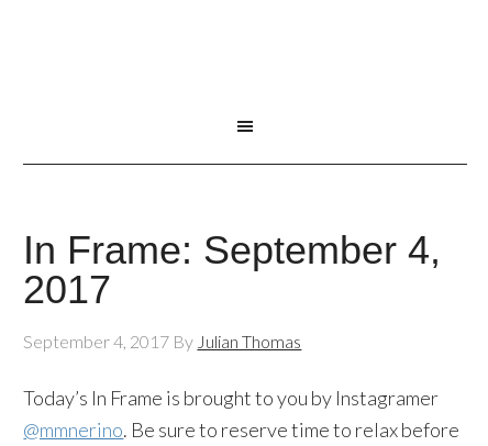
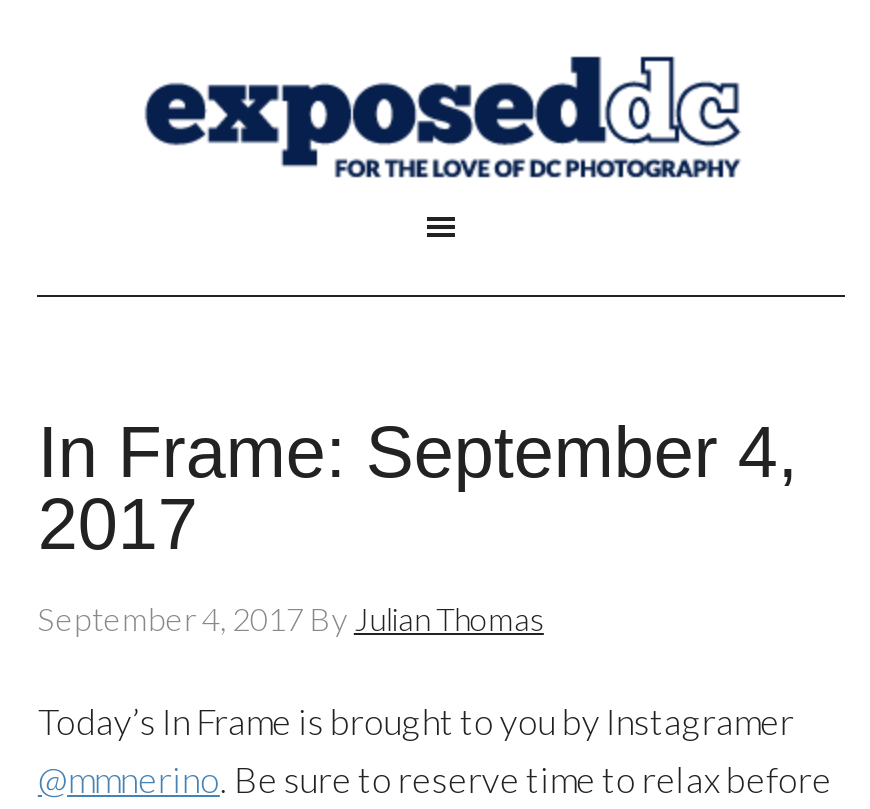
none -> [143,55,741,179] [image]

